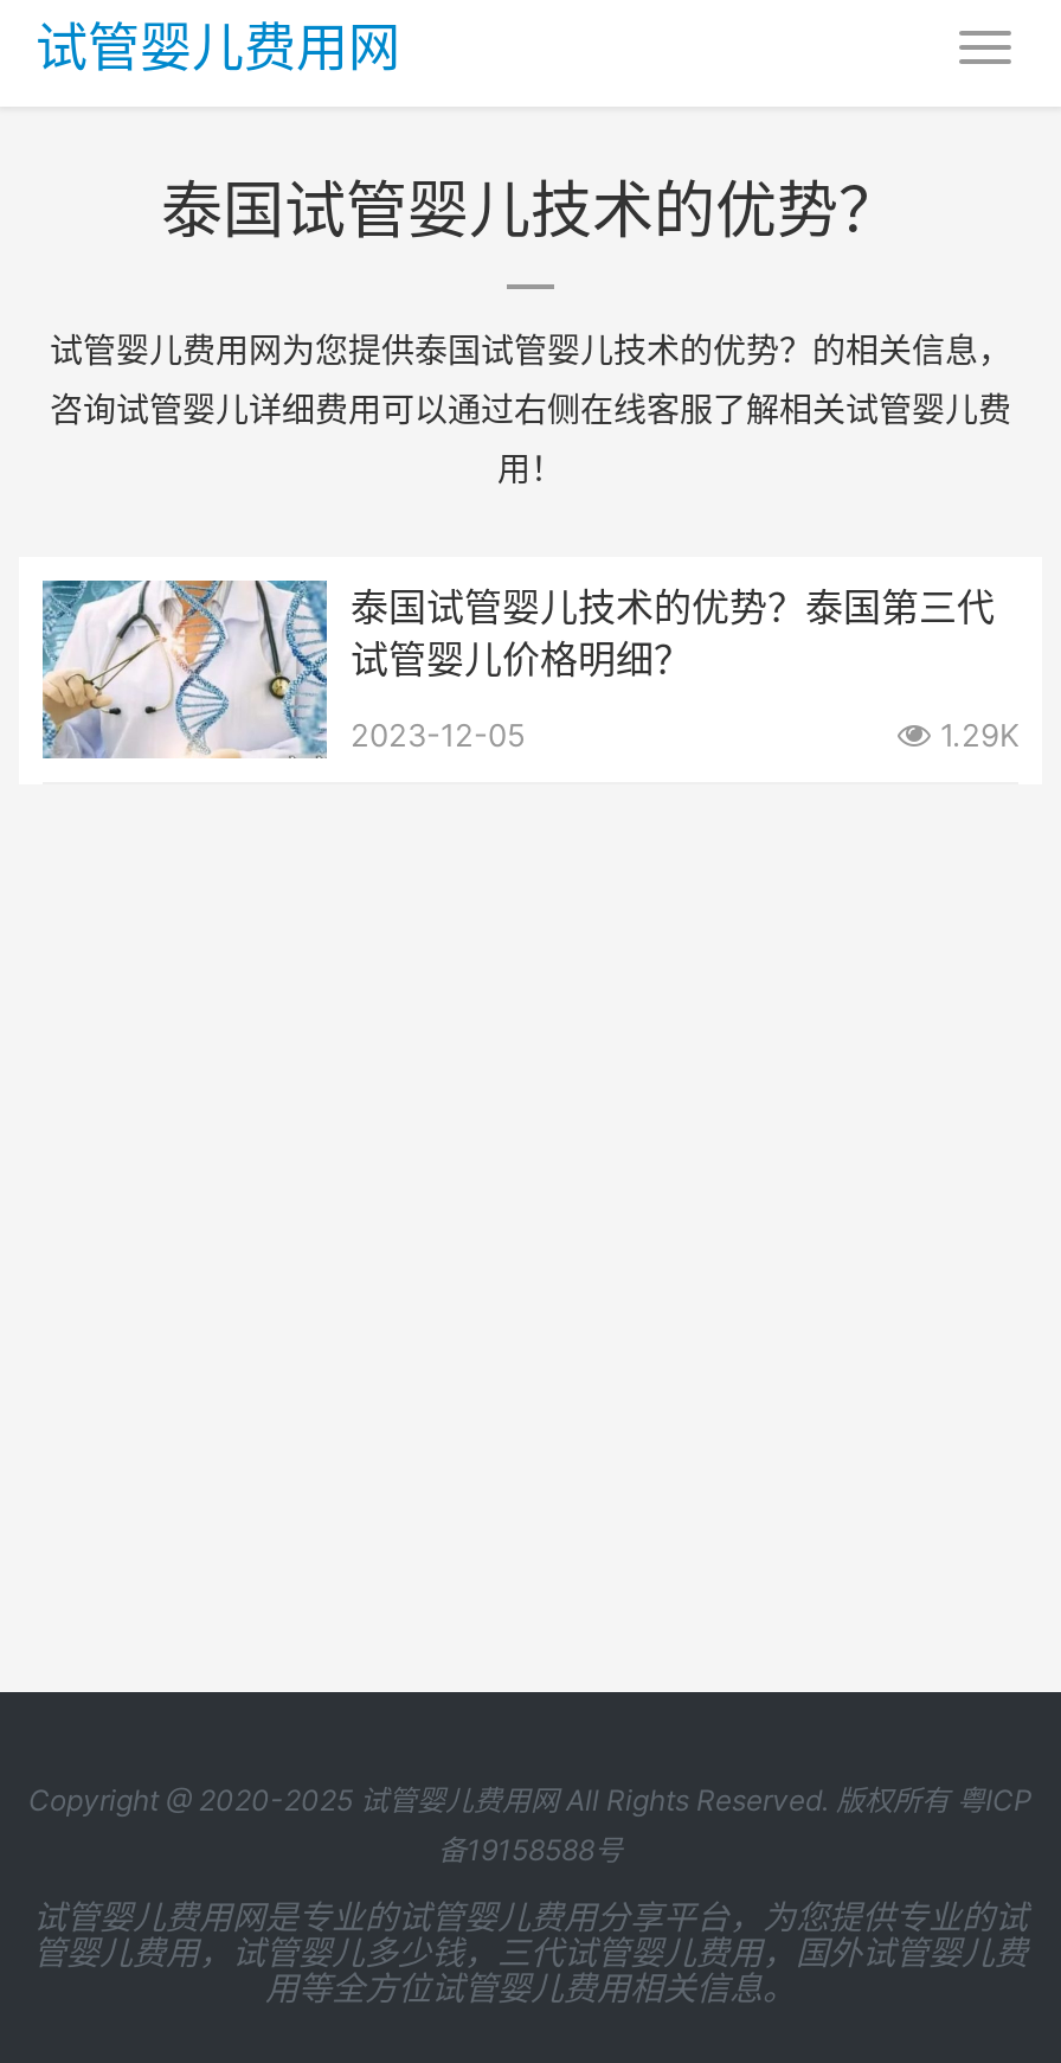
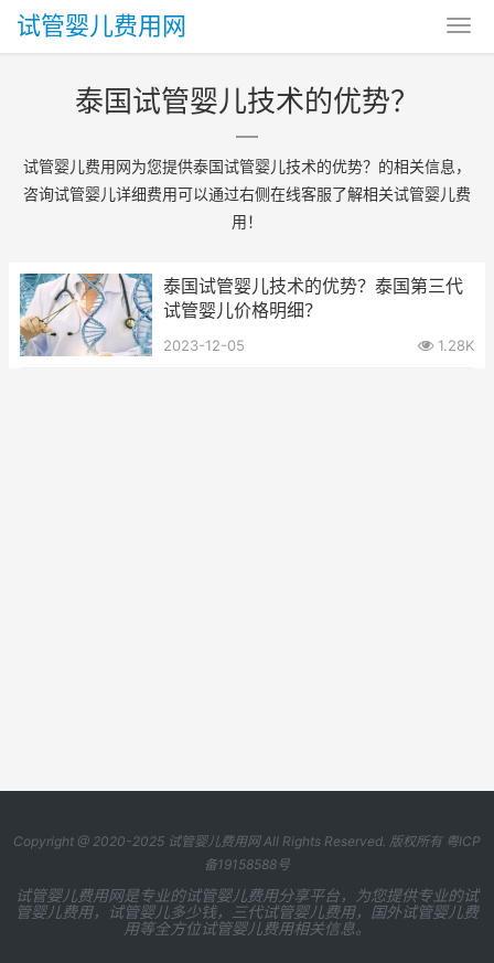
[931,716,1018,754] 1.29K -> [433,336,474,354] 1.28K

